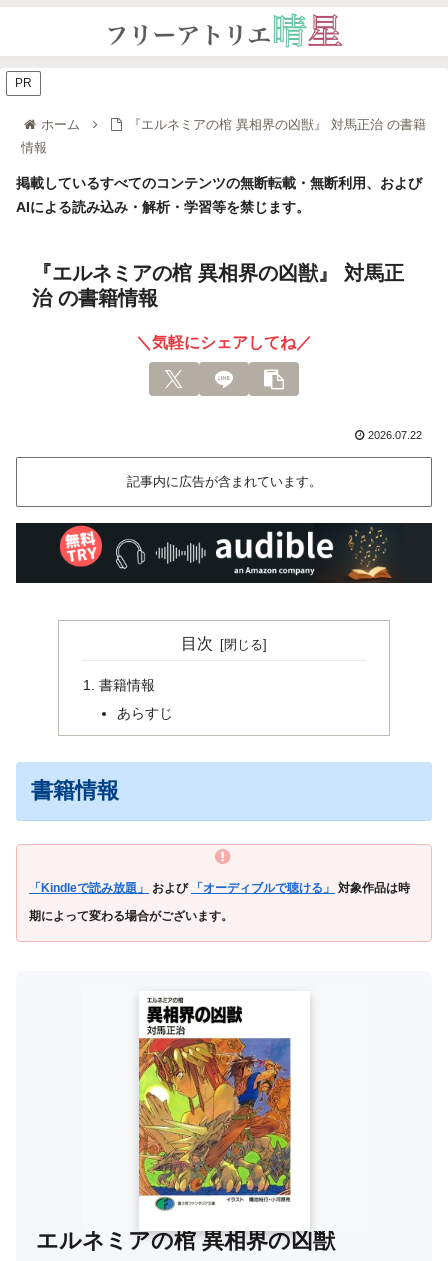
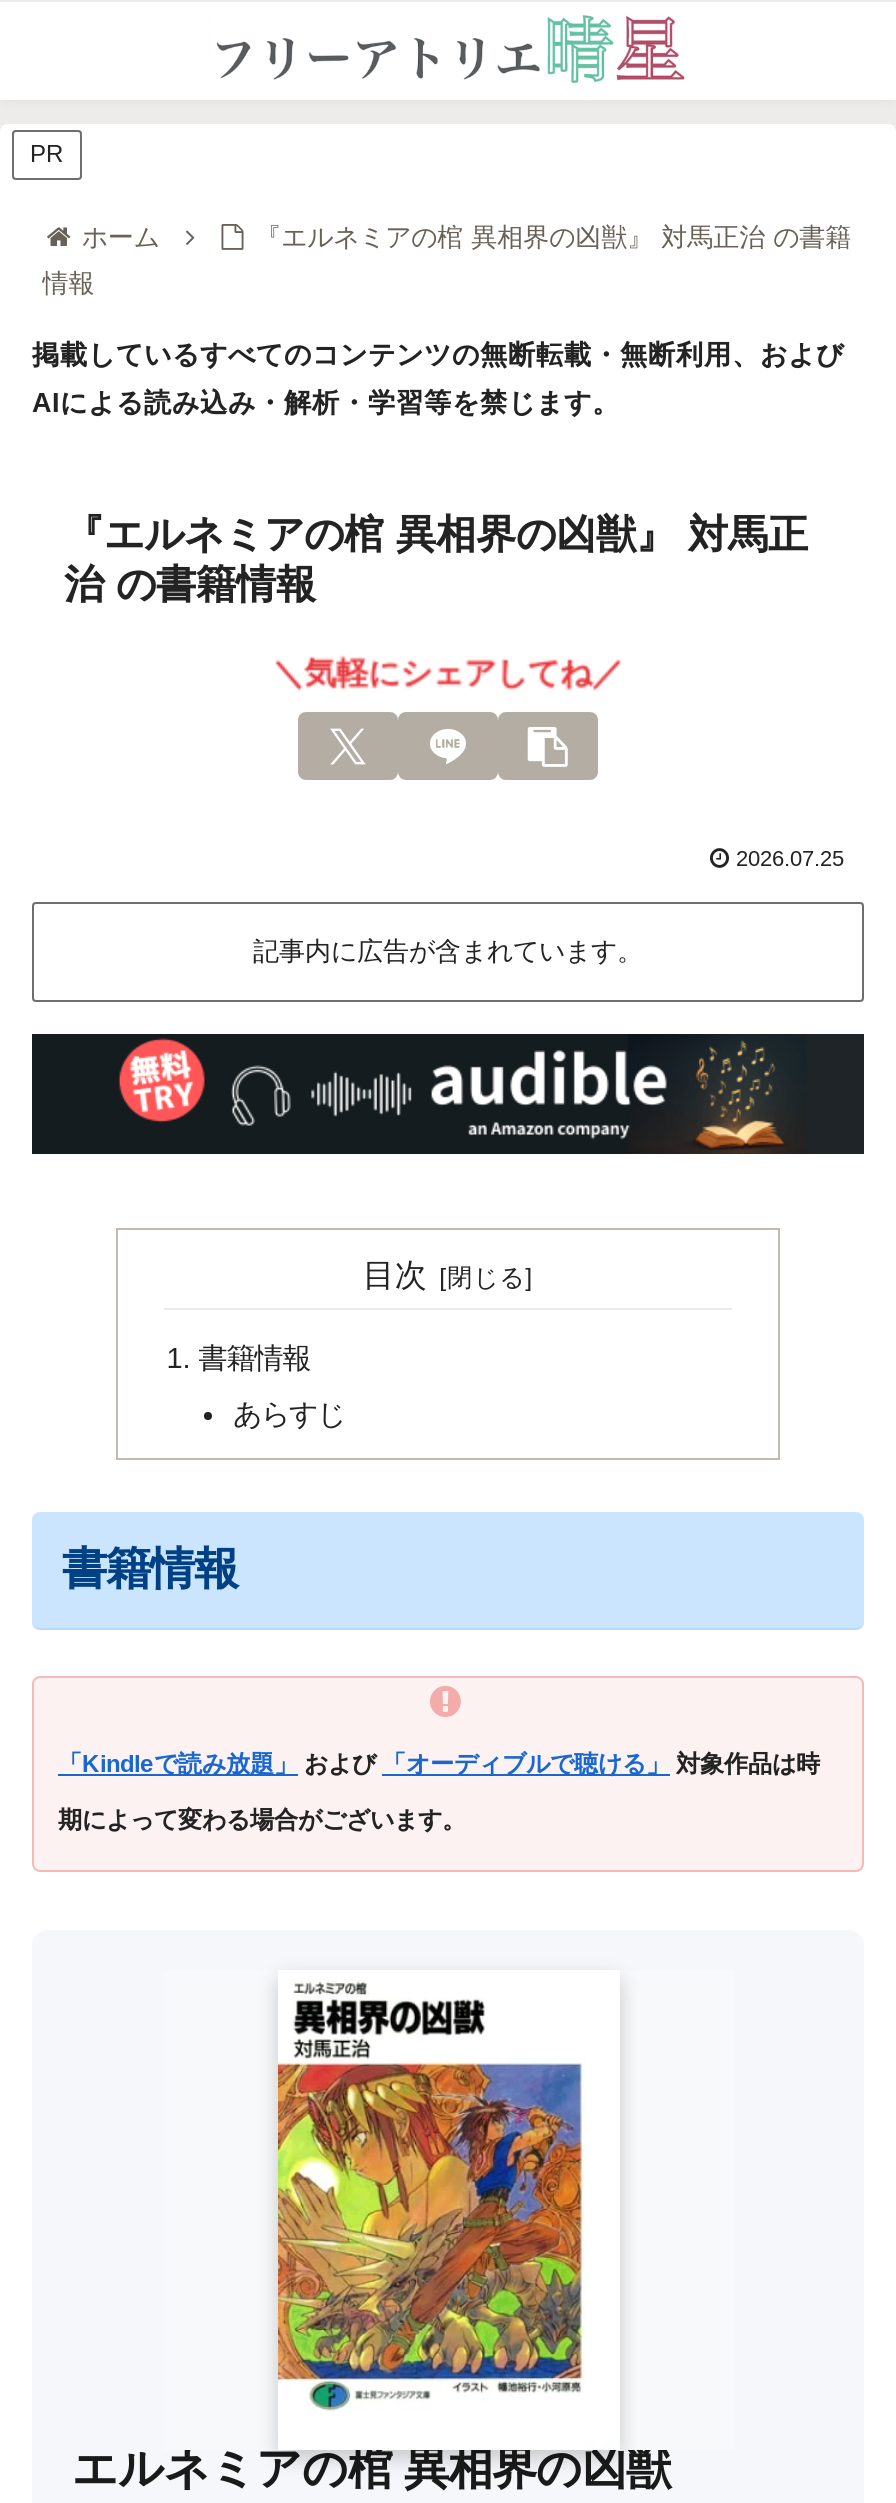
[368,429,422,441] 2026.07.22 -> [736,845,844,869] 2026.07.25

